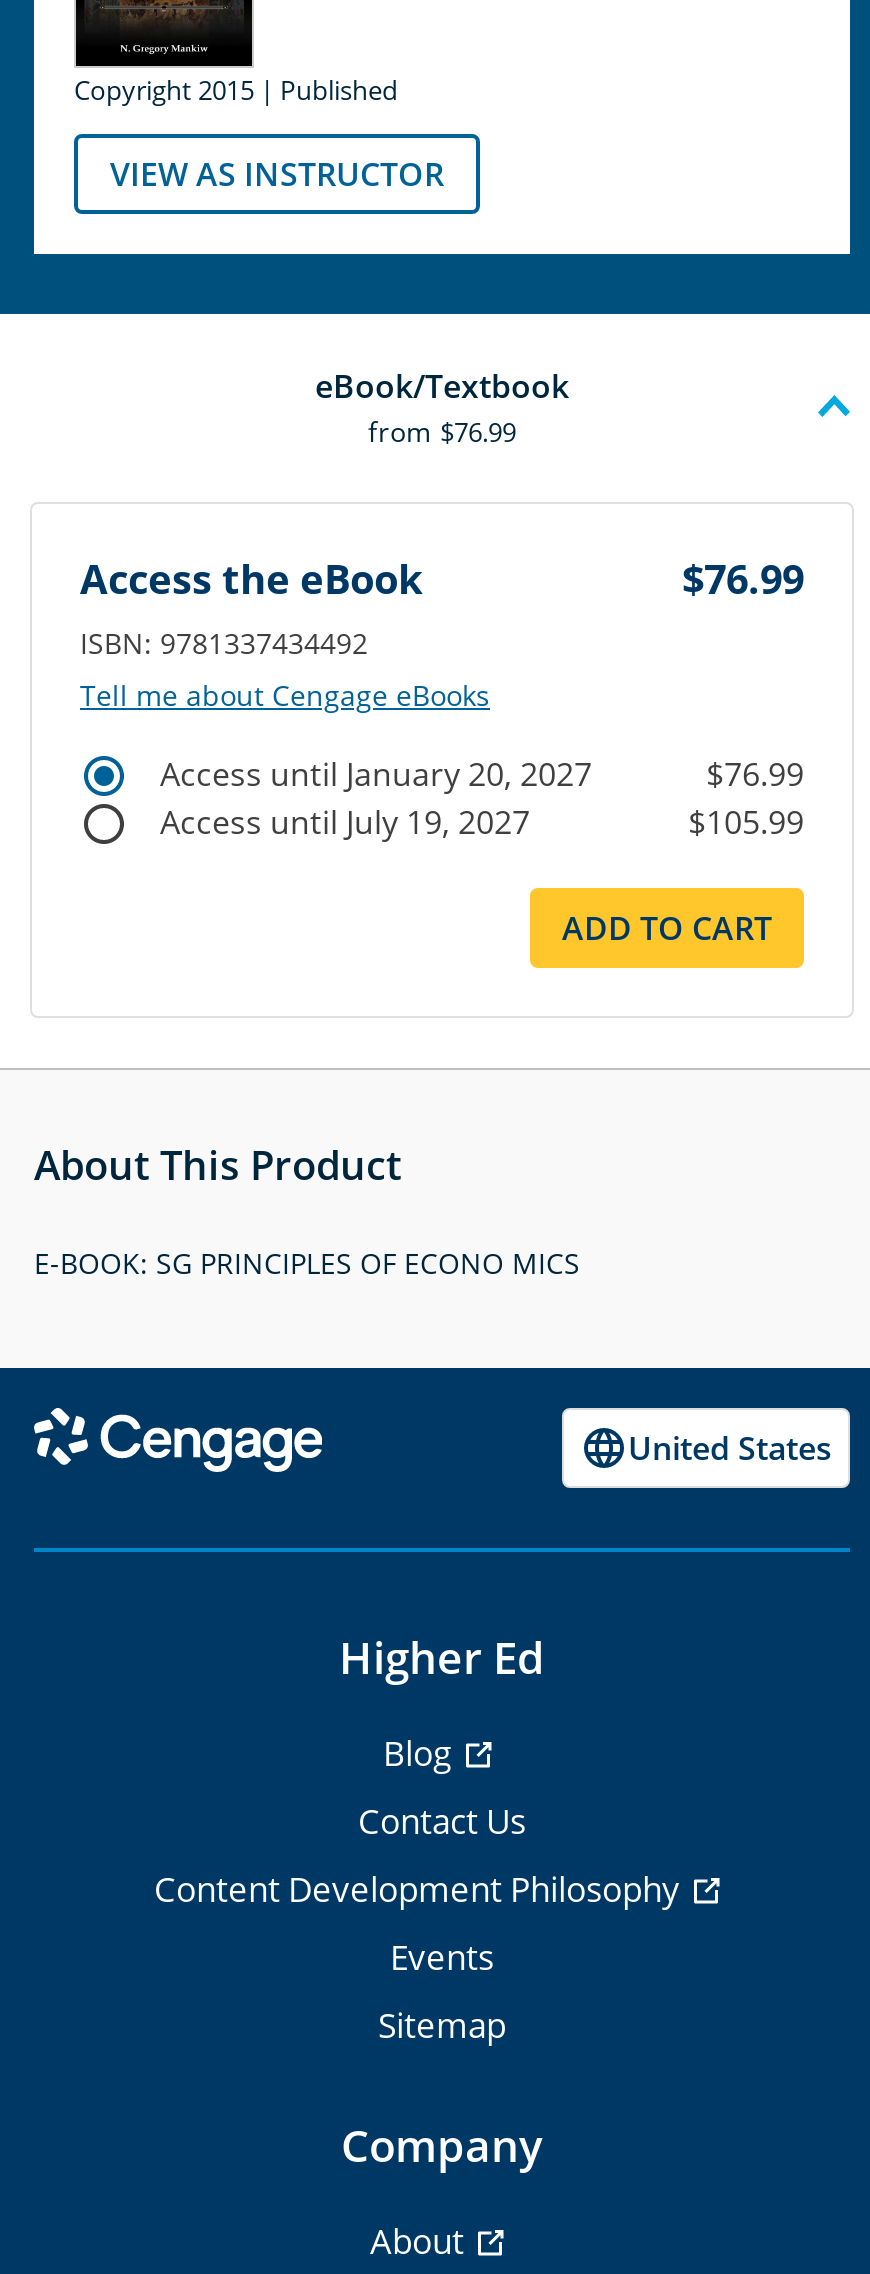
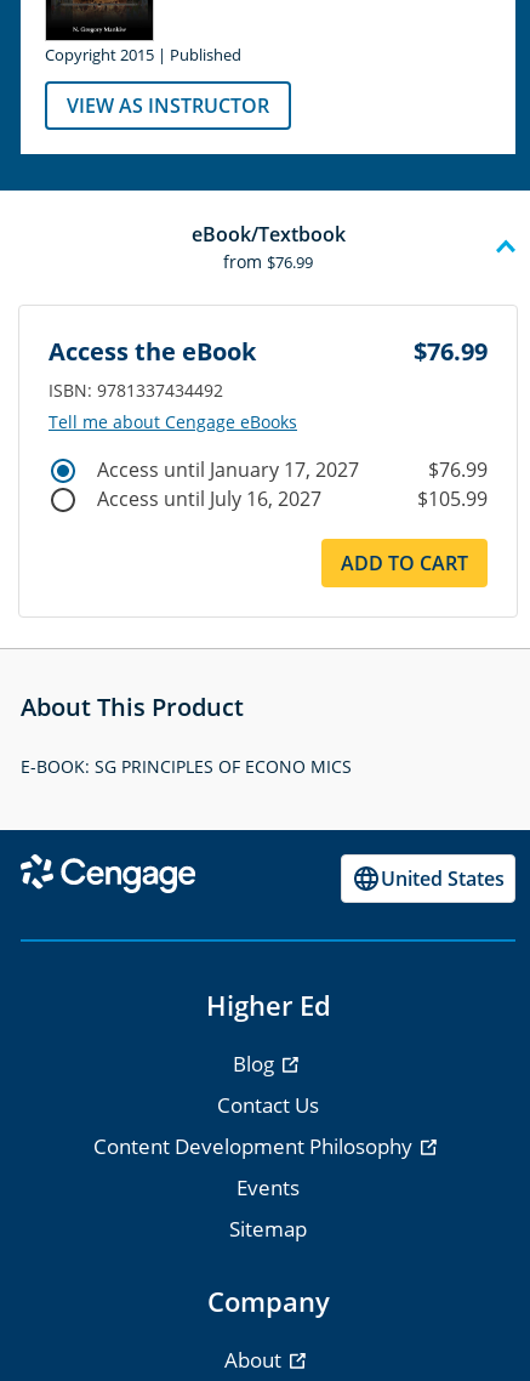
[160,753,592,797] Access until January 20, 2027 -> [97,457,359,484] Access until January 17, 2027
[160,801,530,845] Access until July 19, 2027 -> [97,486,321,513] Access until July 16, 2027

